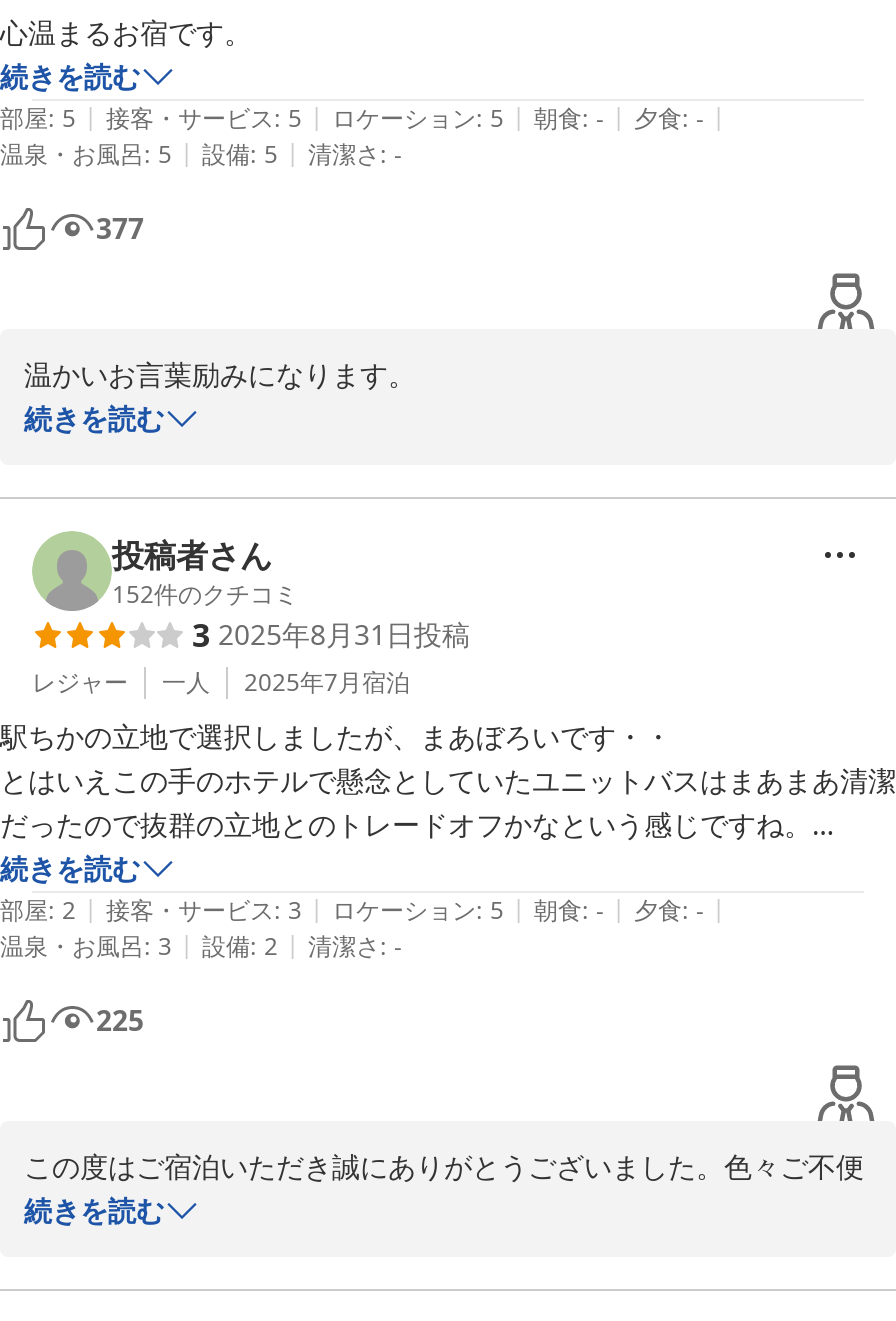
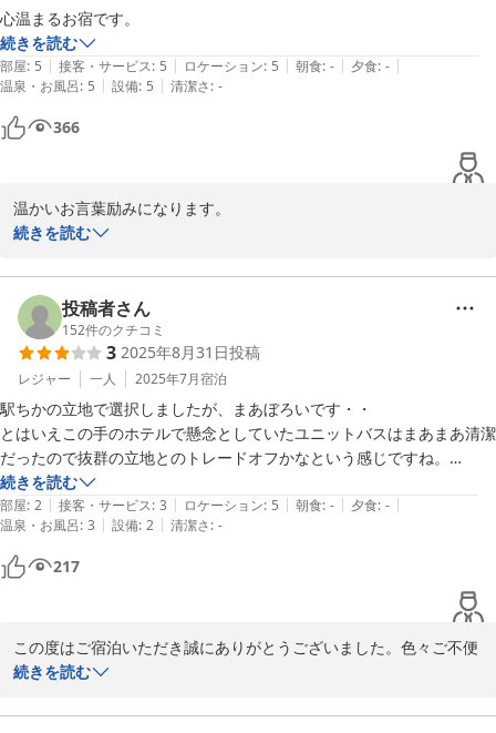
[96,209,144,247] 377 -> [53,116,80,138] 366
[96,1001,144,1039] 225 -> [53,556,80,577] 217

